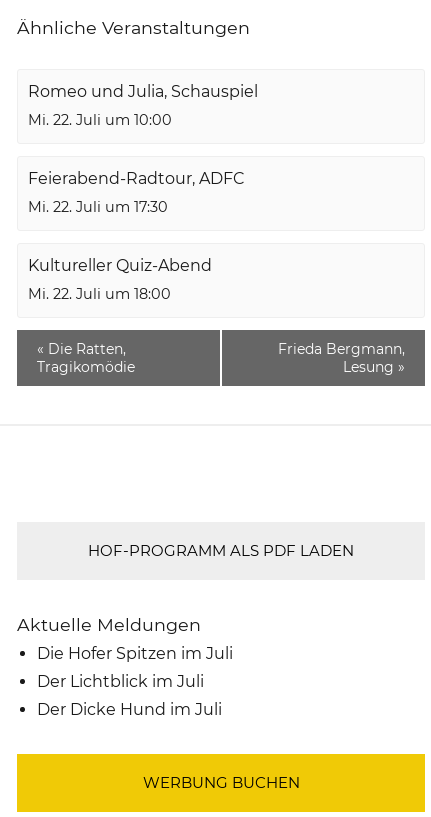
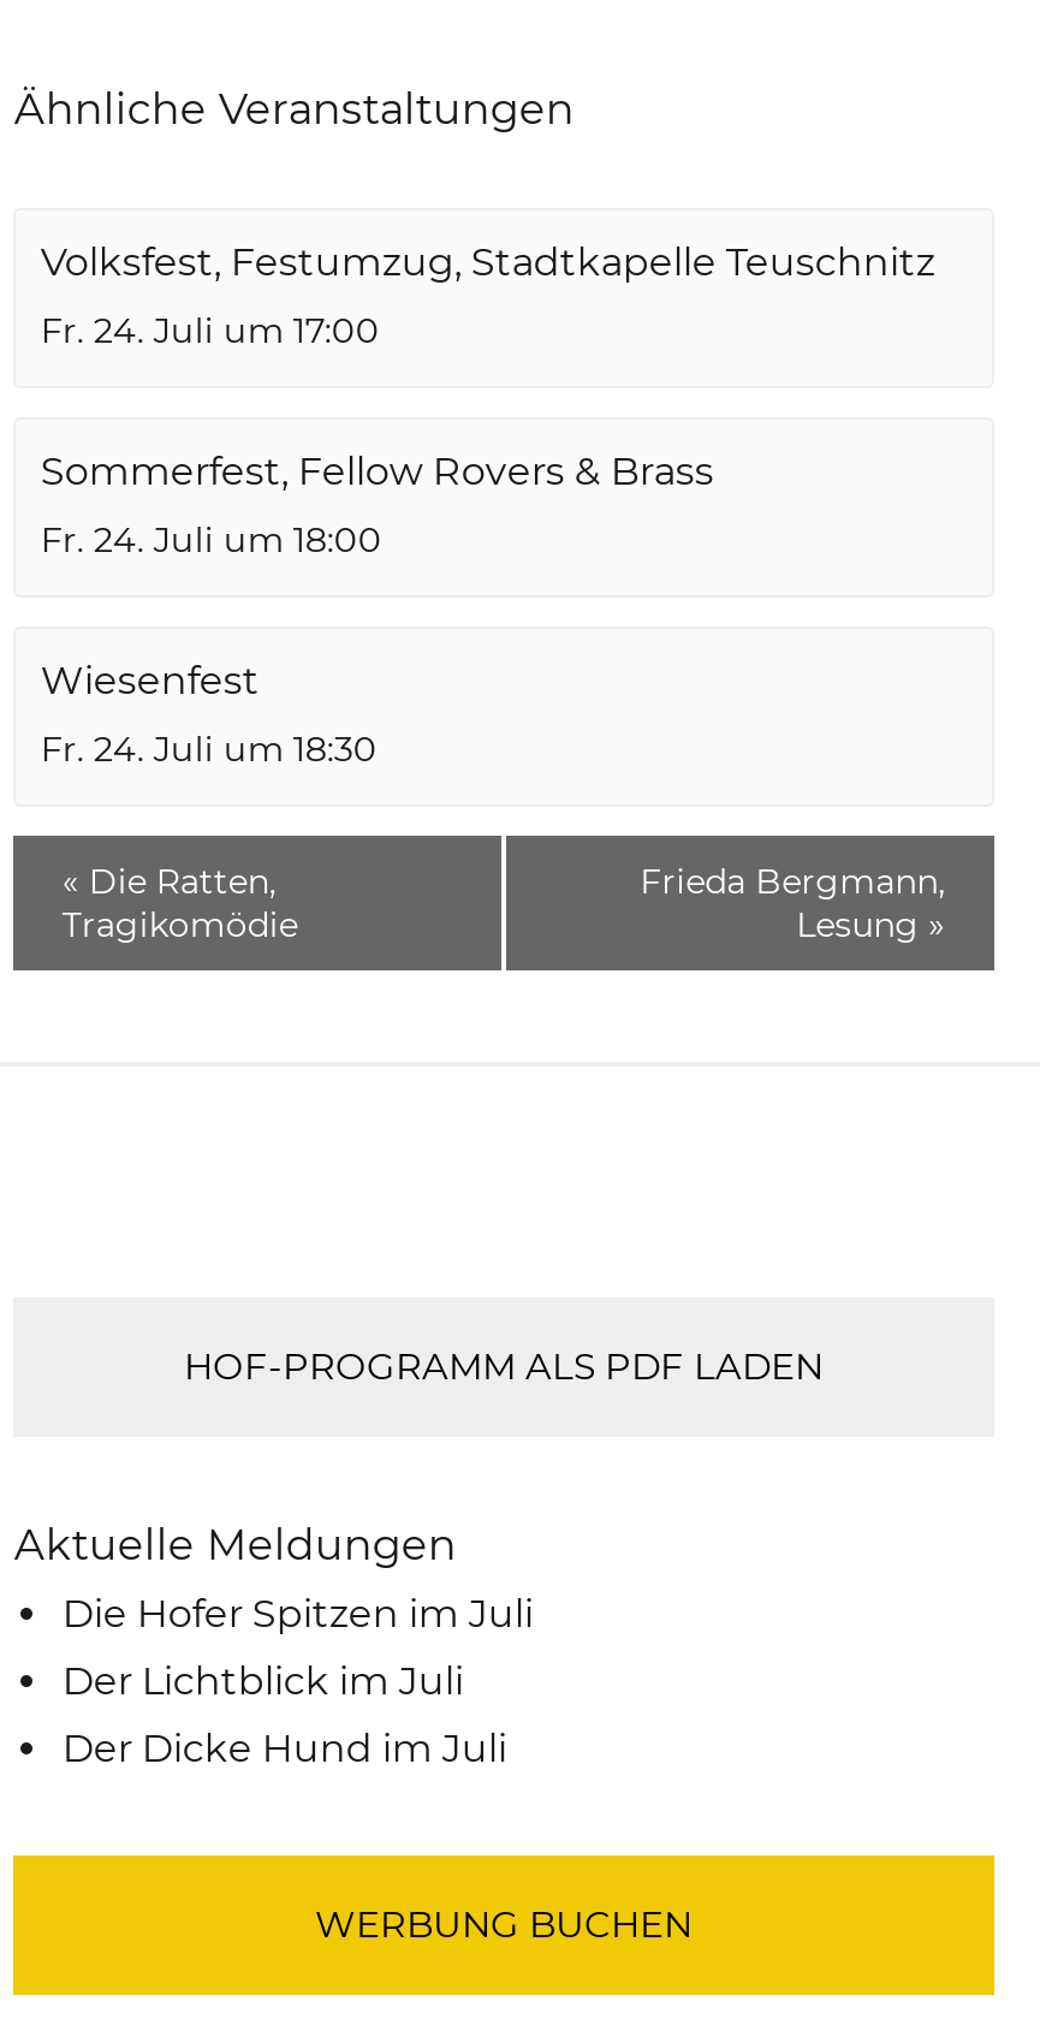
[28,82,258,101] Romeo und Julia, Schauspiel -> [41,238,935,284] Volksfest, Festumzug, Stadtkapelle Teuschnitz
[28,111,172,129] Mi. 22. Juli um 10:00 -> [41,308,380,351] Fr. 24. Juli um 17:00
[28,169,245,188] Feierabend-Radtour, ADFC -> [41,448,714,493] Sommerfest, Fellow Rovers & Brass
[28,198,168,216] Mi. 22. Juli um 17:30 -> [41,517,382,561] Fr. 24. Juli um 18:00
[28,256,212,275] Kultureller Quiz-Abend -> [41,657,259,703] Wiesenfest
[28,285,171,303] Mi. 22. Juli um 18:00 -> [41,727,377,770] Fr. 24. Juli um 18:30

